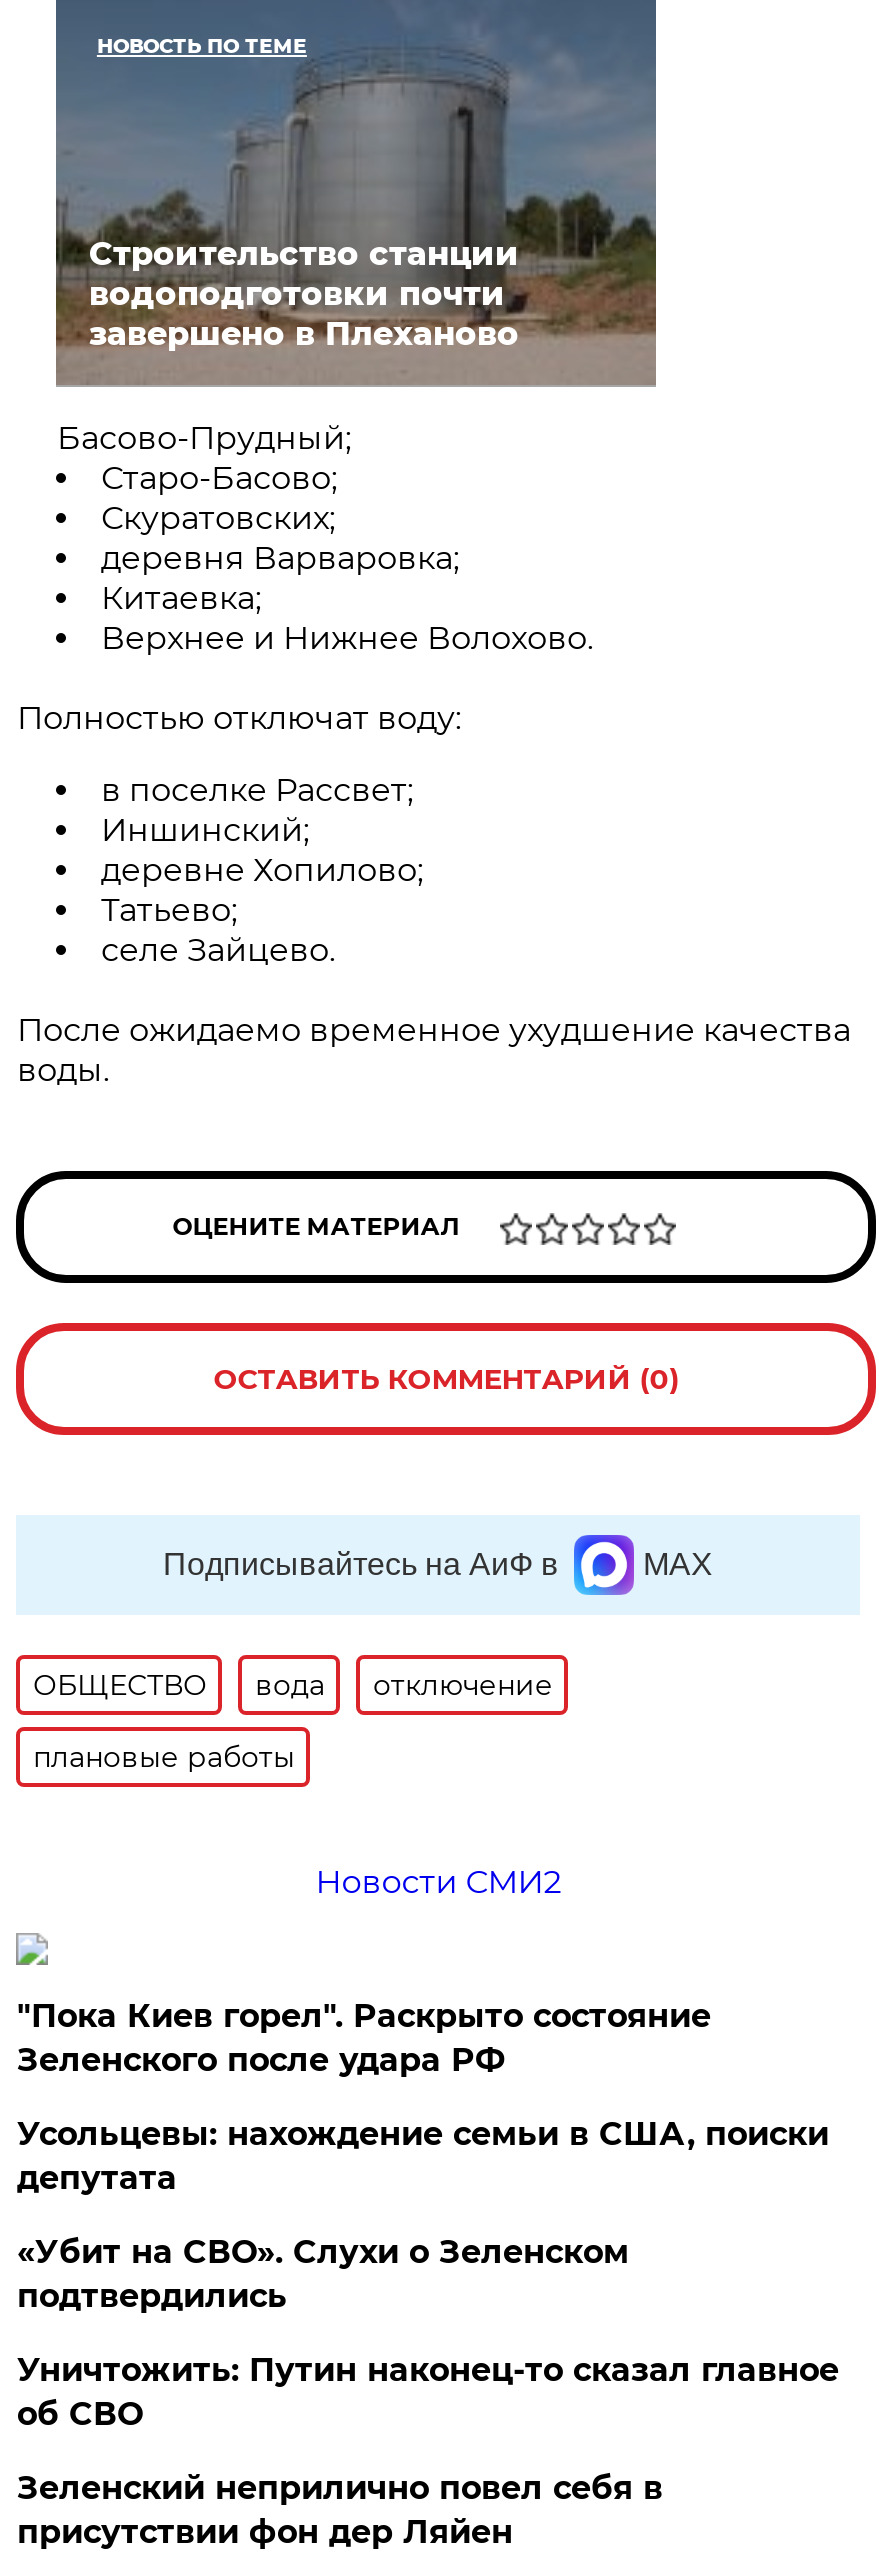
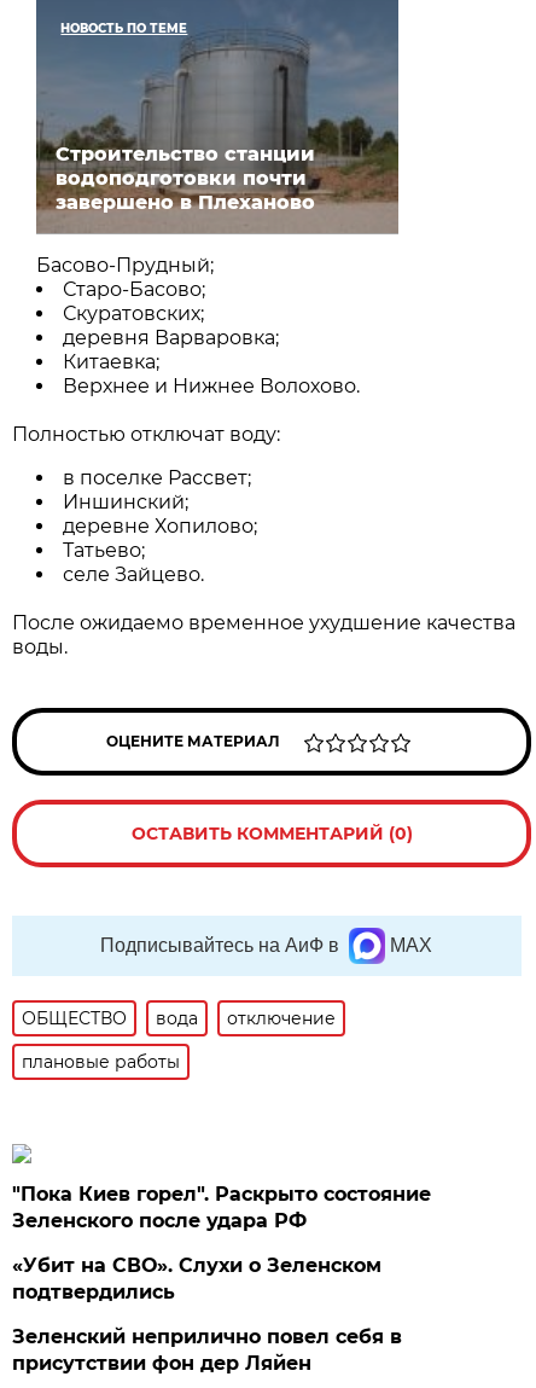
[315,1863,561,1901] Новости СМИ2 -> none
[17,2115,829,2197] Усольцевы: нахождение семьи в США, поиски | депутата -> none
[17,2351,839,2433] Уничтожить: Путин наконец-то сказал главное | об СВО -> none

